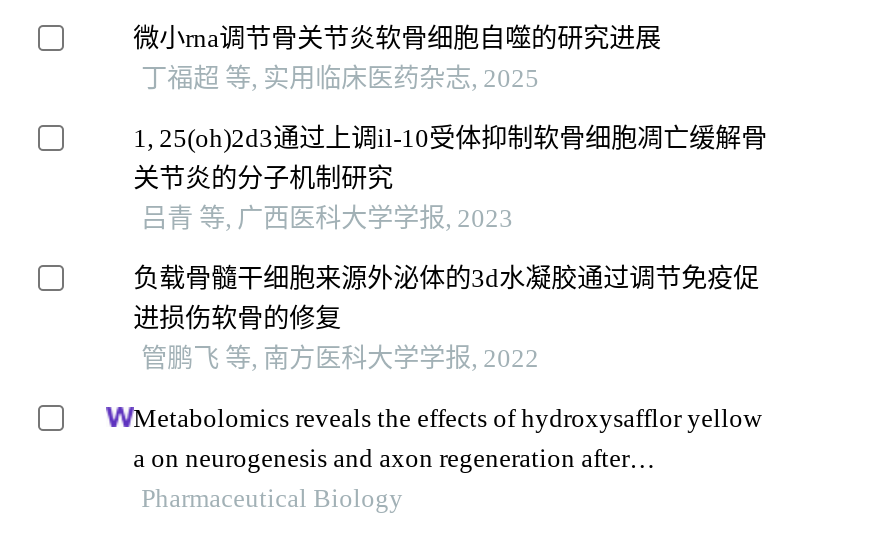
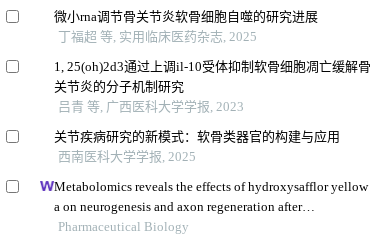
[133,263,759,373] 负载骨髓干细胞来源外泌体的3d水凝胶通过调节免疫促 | 进损伤软骨的修复 | 管鹏飞 等, 南方医科大学学报, 2022 -> [54,129,340,164] 关节疾病研究的新模式：软骨类器官的构建与应用 | 西南医科大学学报, 2025

